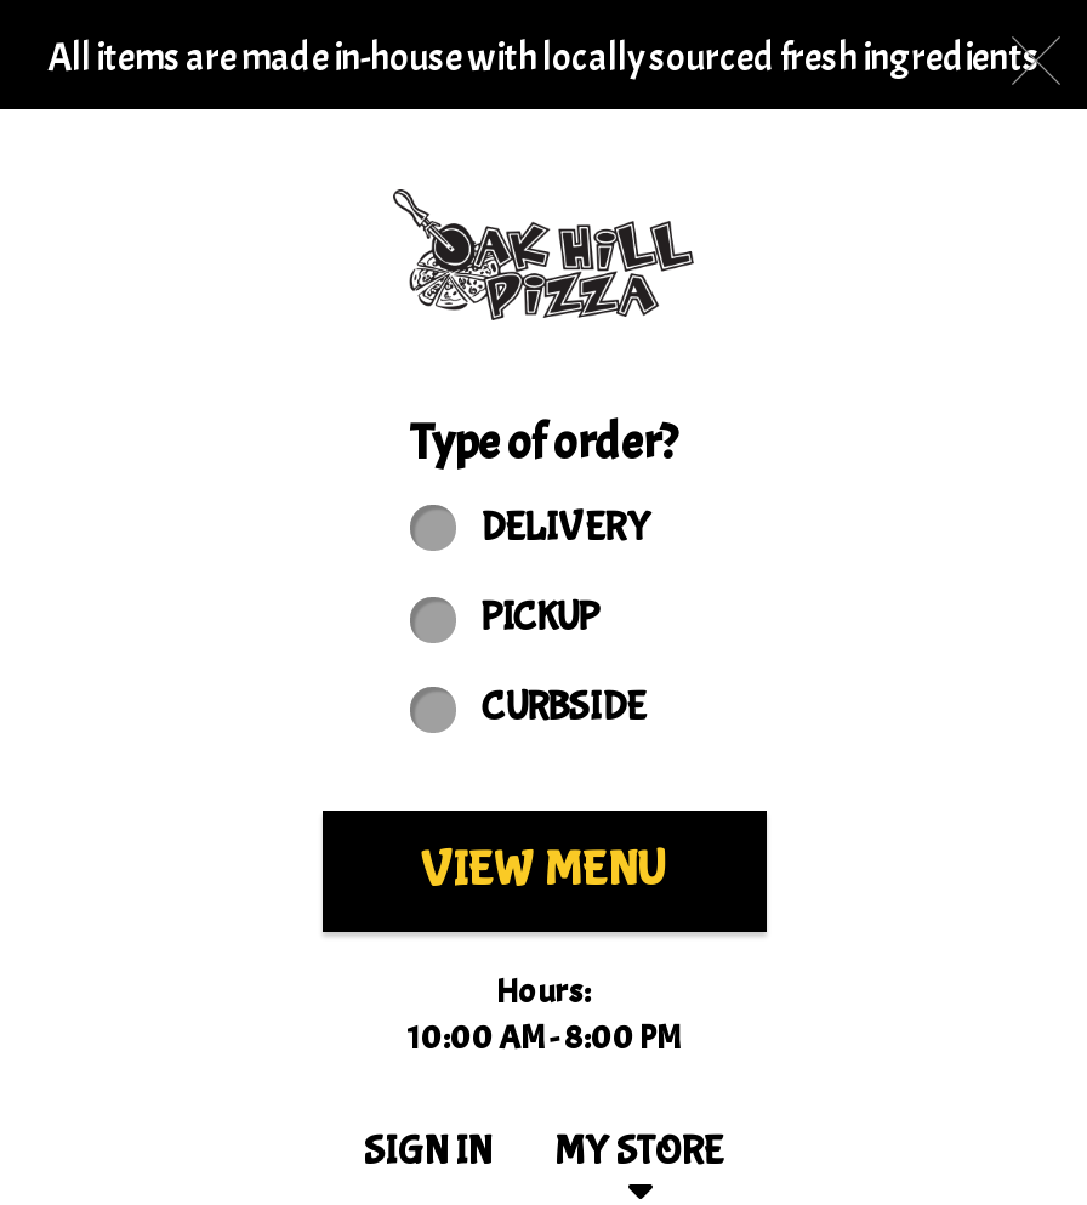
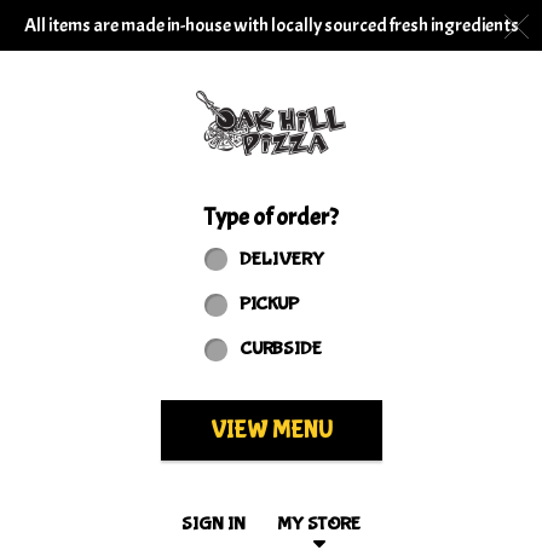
[406,971,681,1058] Hours: | 10:00 AM - 8:00 PM -> none

